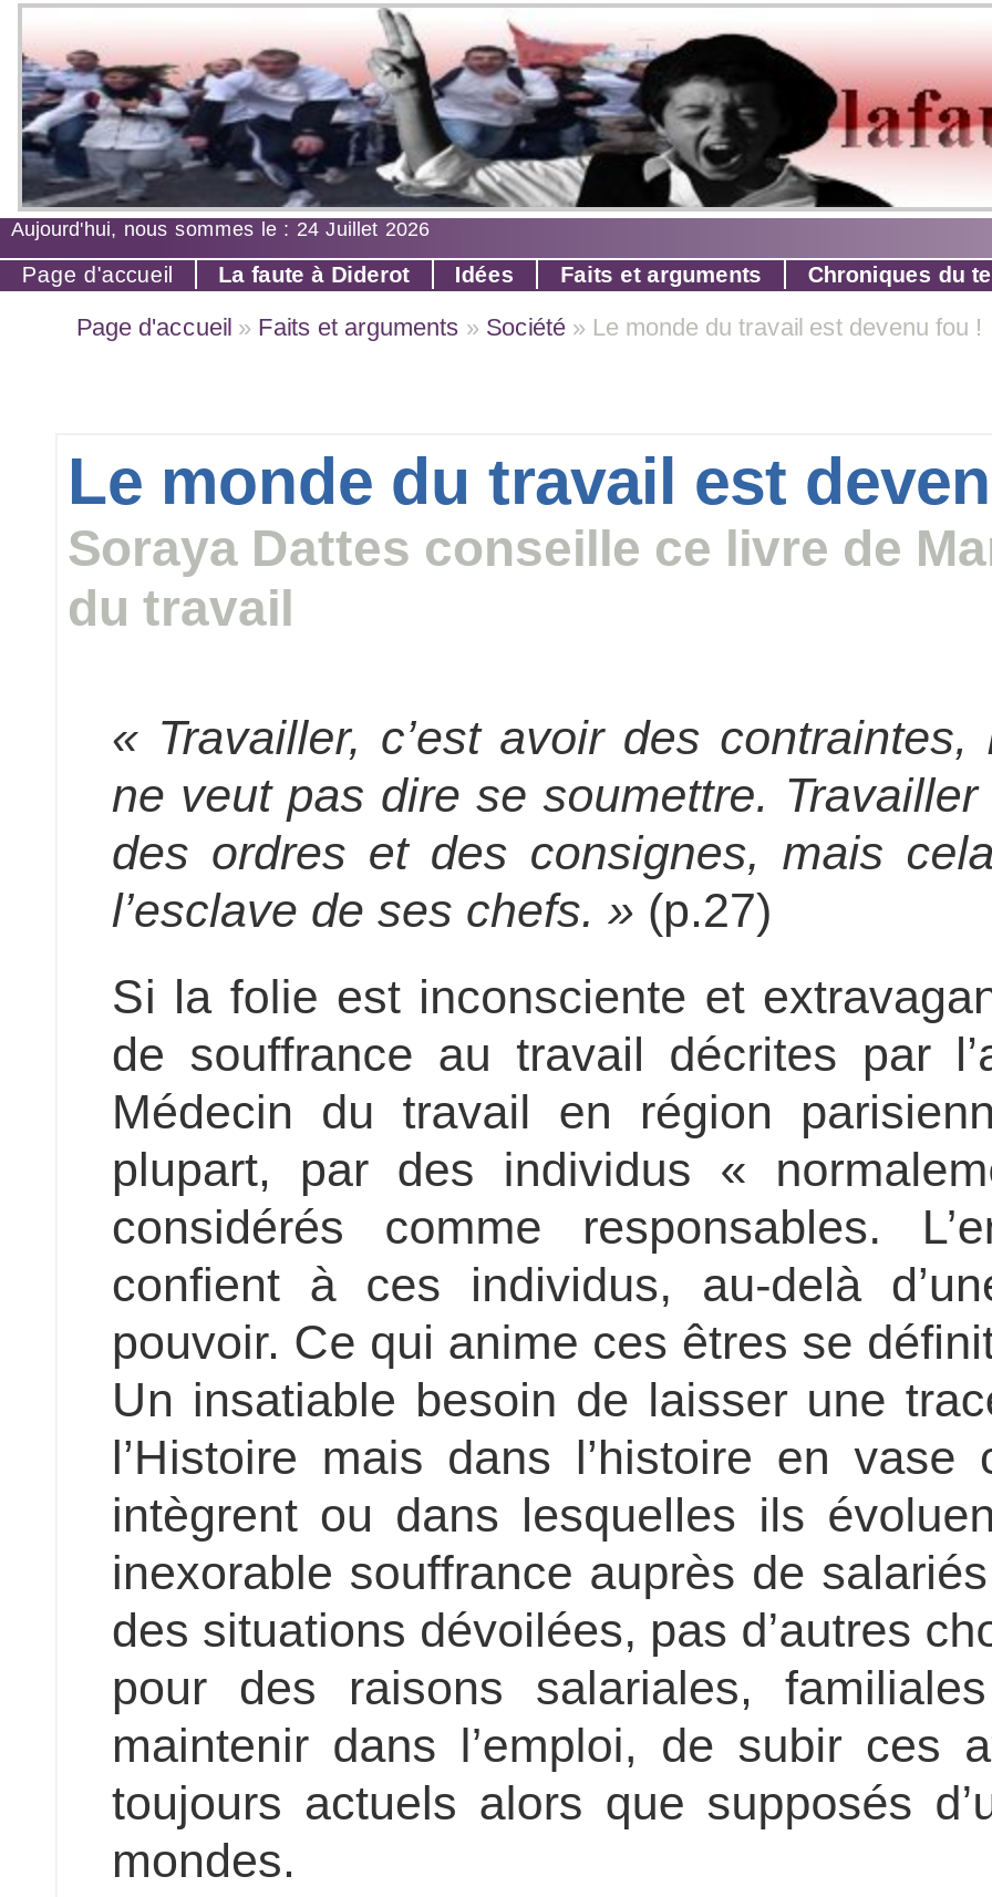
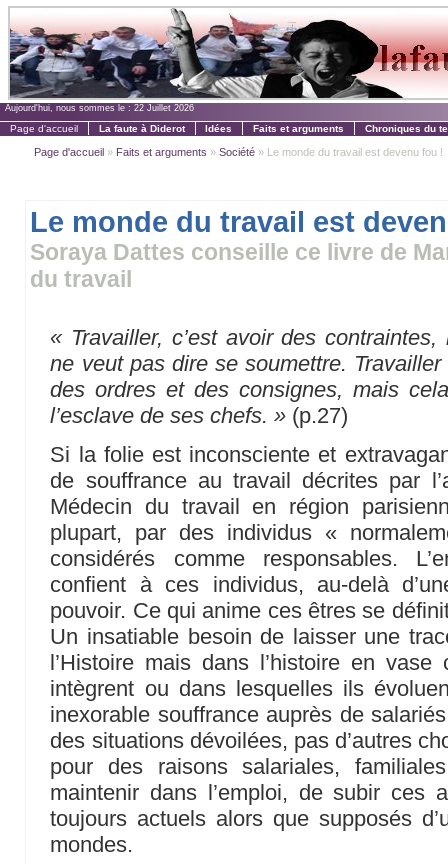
[11,218,430,240] Aujourd'hui, nous sommes le :24 Juillet 2026 -> [5,103,194,113] Aujourd'hui, nous sommes le :22 Juillet 2026

